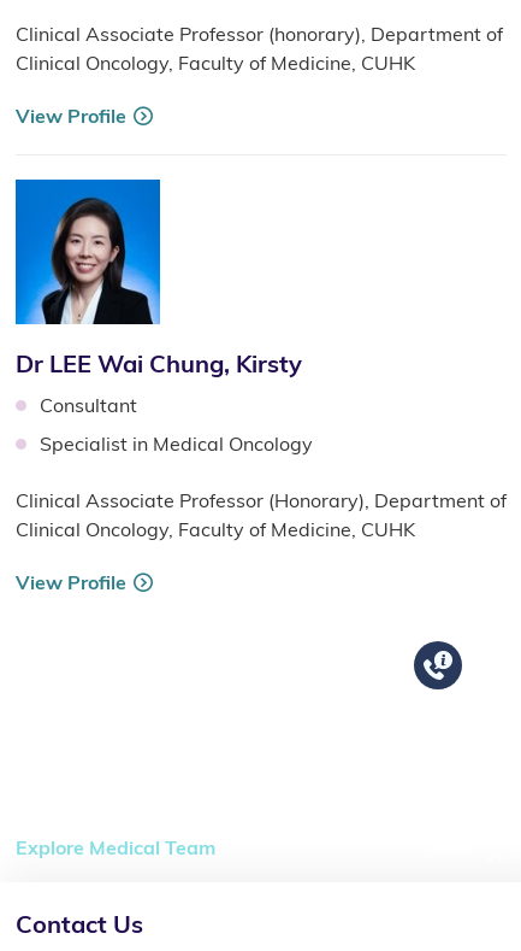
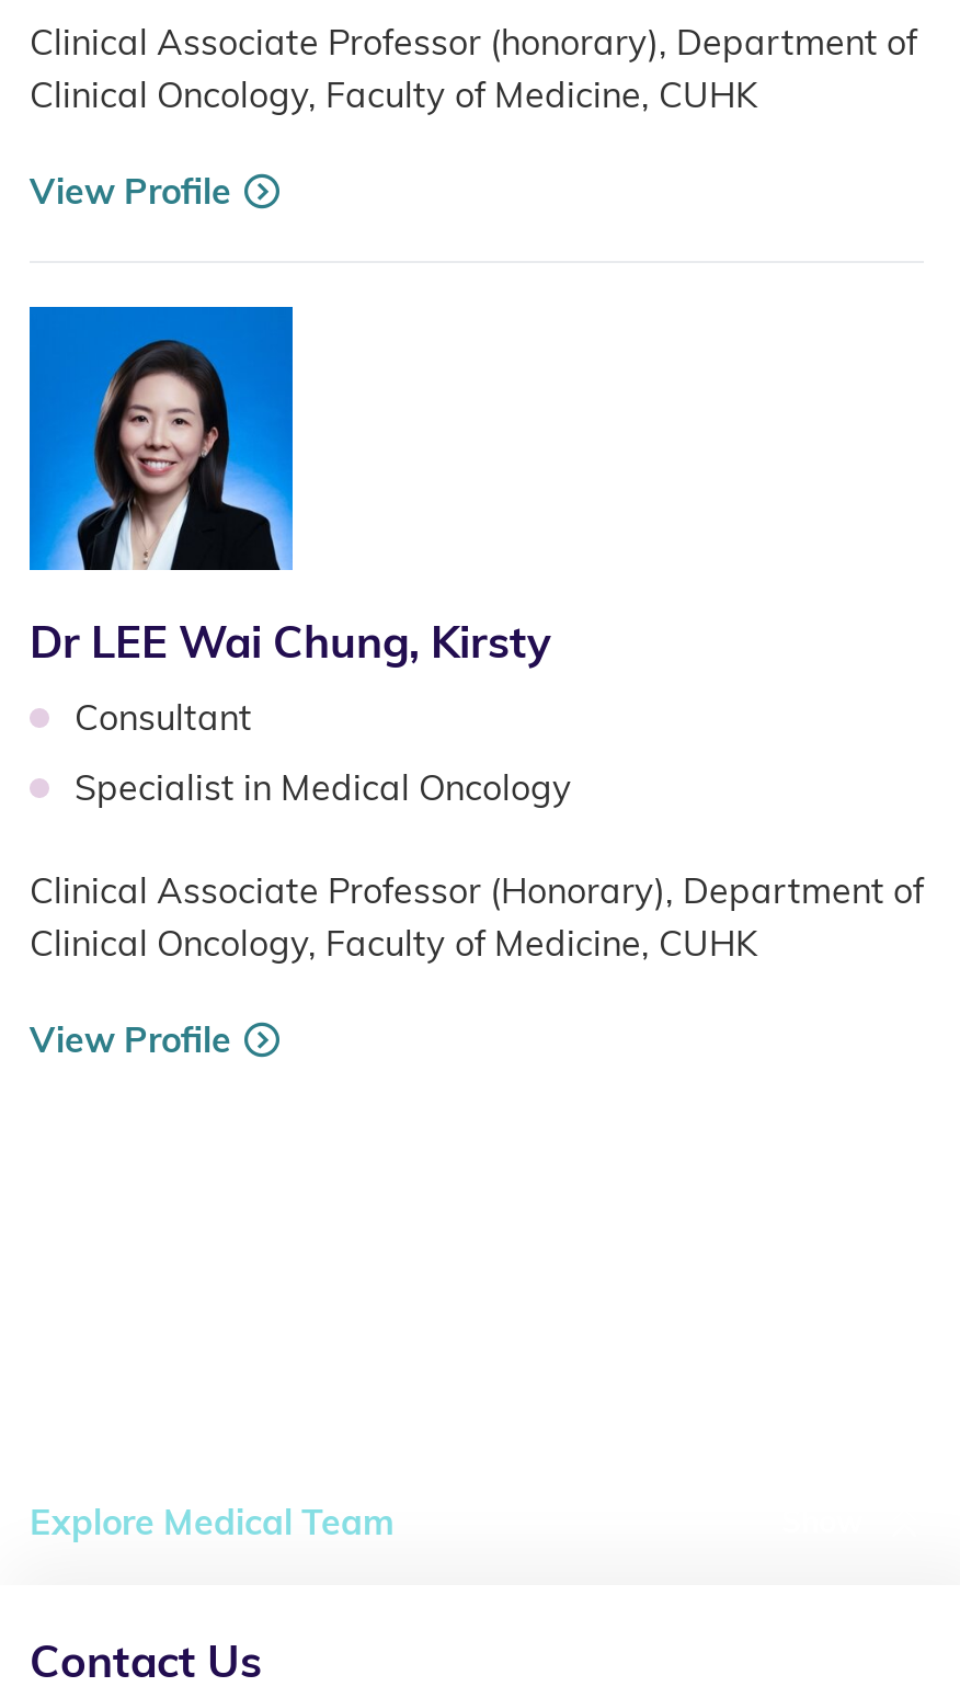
[413,640,463,691] [image] -> none

